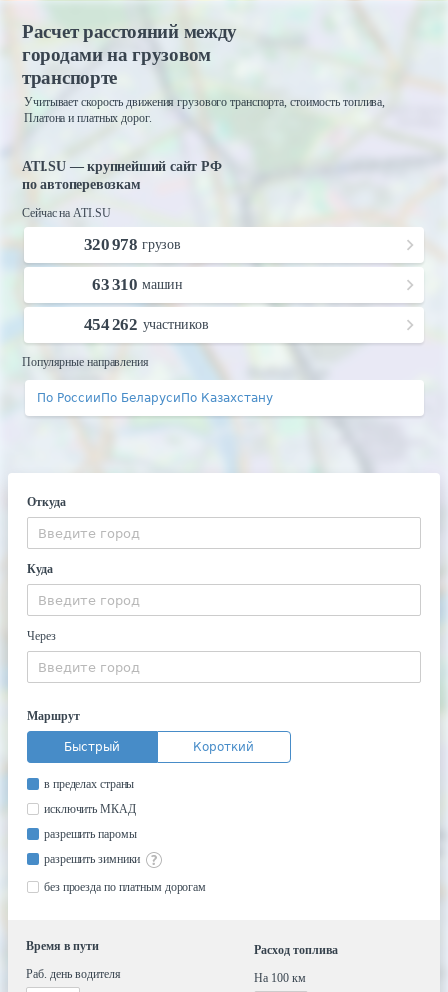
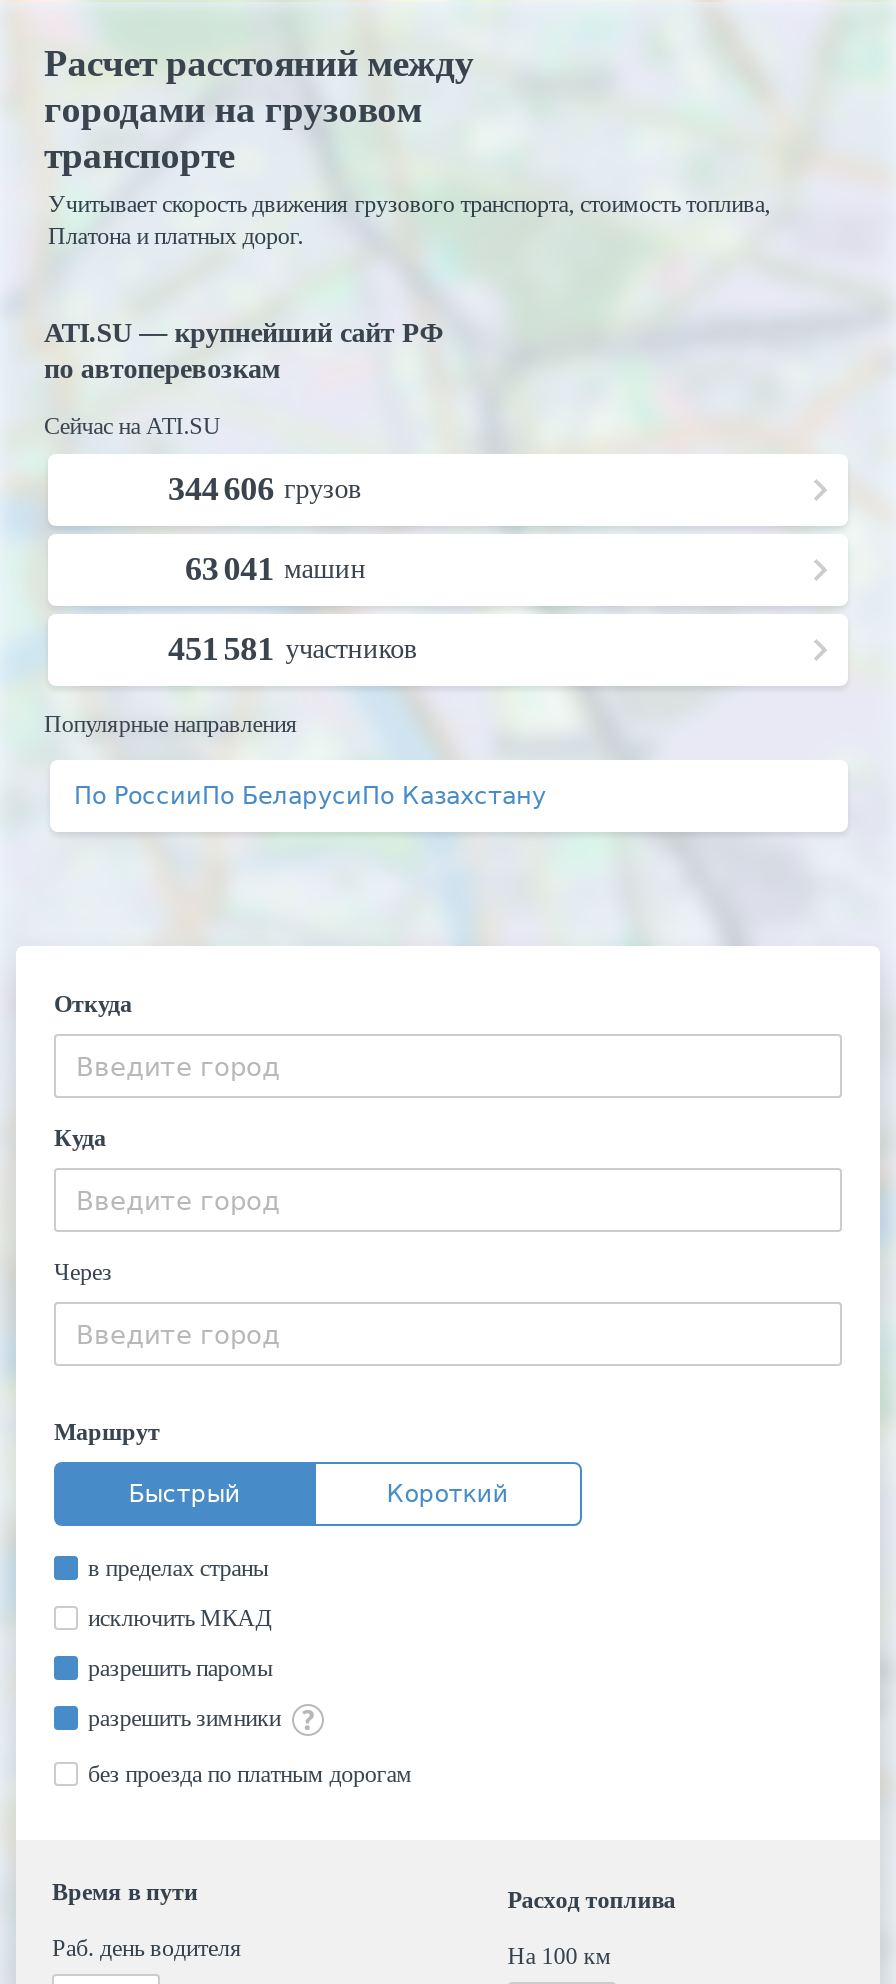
[84,235,181,254] 320 978 грузов -> [168,470,362,508] 344 606 грузов
[92,275,183,294] 63 310 машин -> [185,550,366,588] 63 041 машин
[84,315,209,334] 454 262 участников -> [168,630,417,668] 451 581 участников

